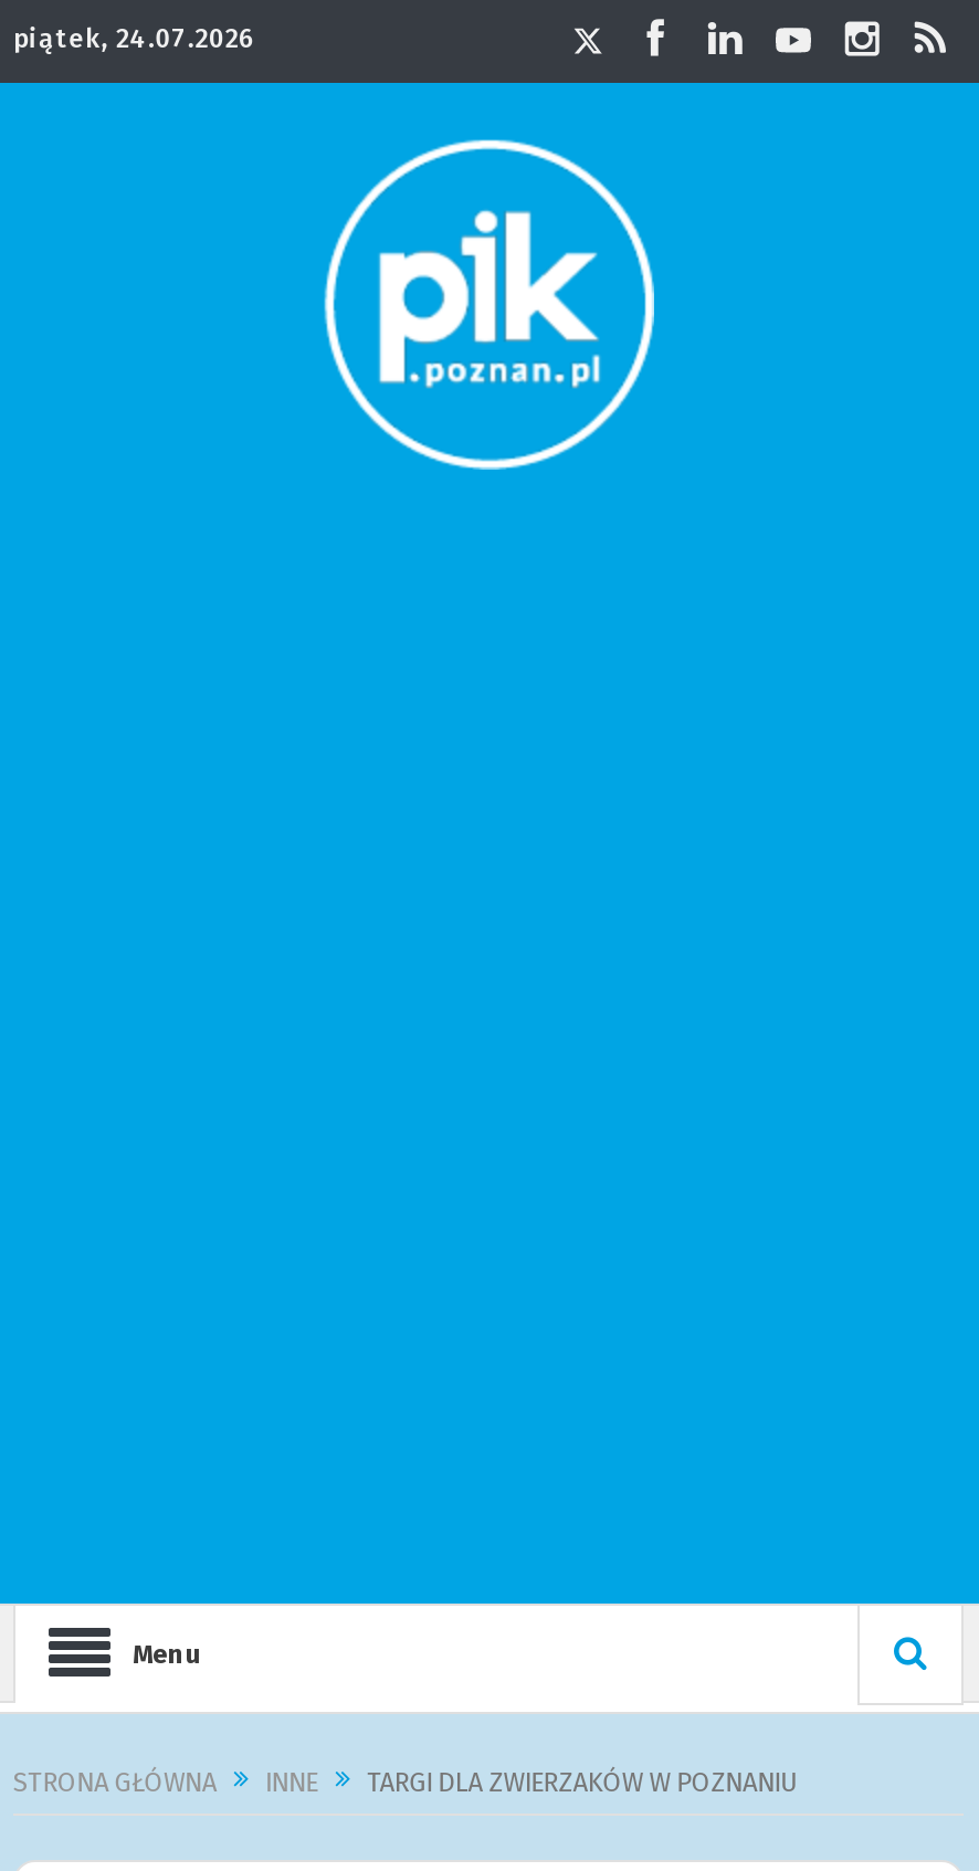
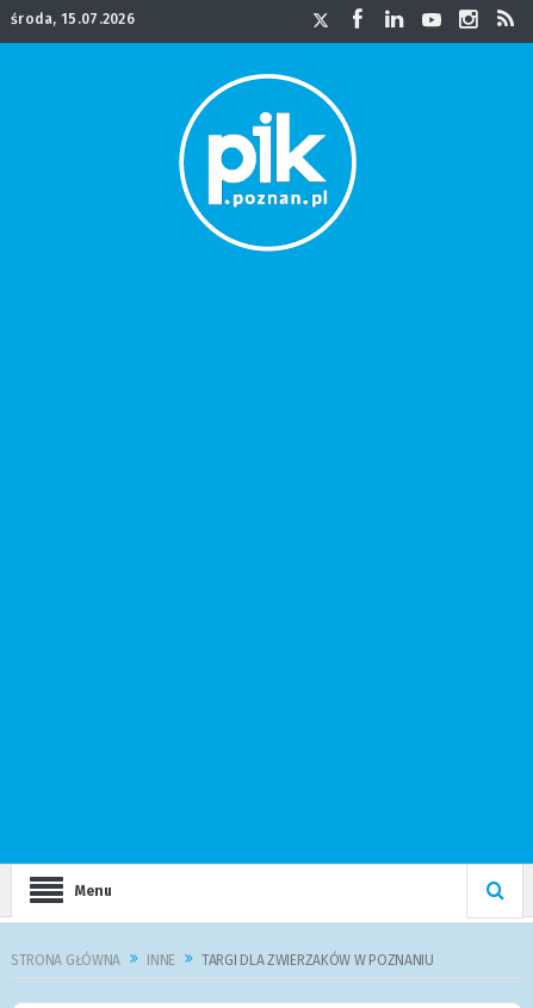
[13,23,255,54] piątek, 24.07.2026 -> [11,11,135,27] środa, 15.07.2026

